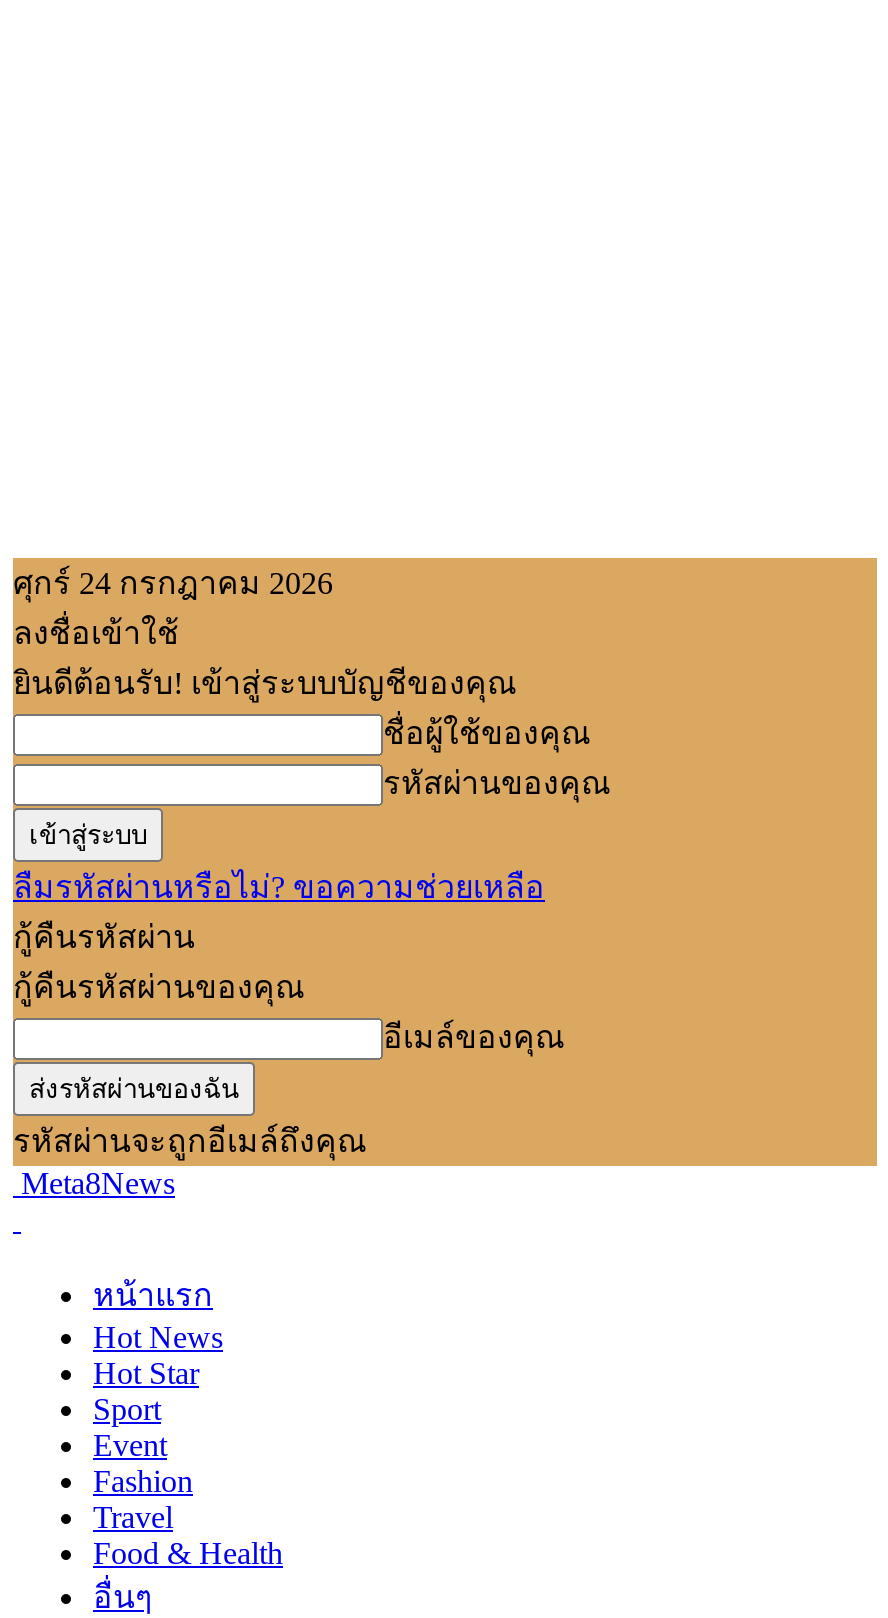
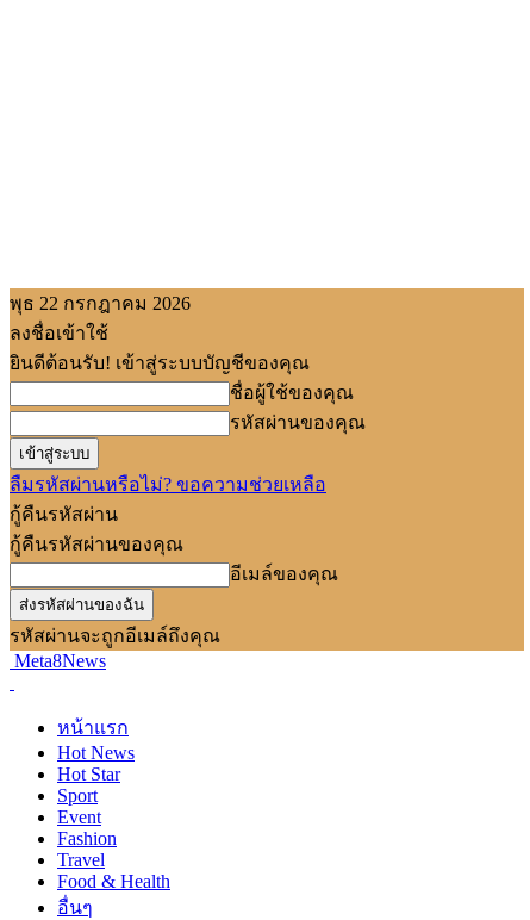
[13,566,333,600] ศุกร์ 24 กรกฎาคม 2026 -> [10,293,191,313] พุธ 22 กรกฎาคม 2026

